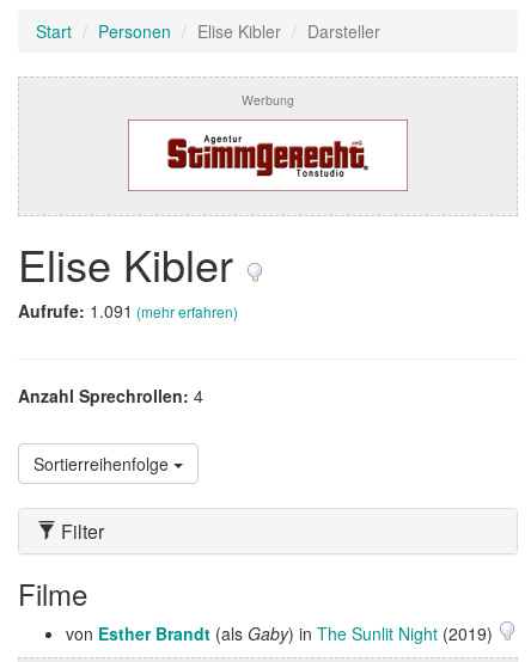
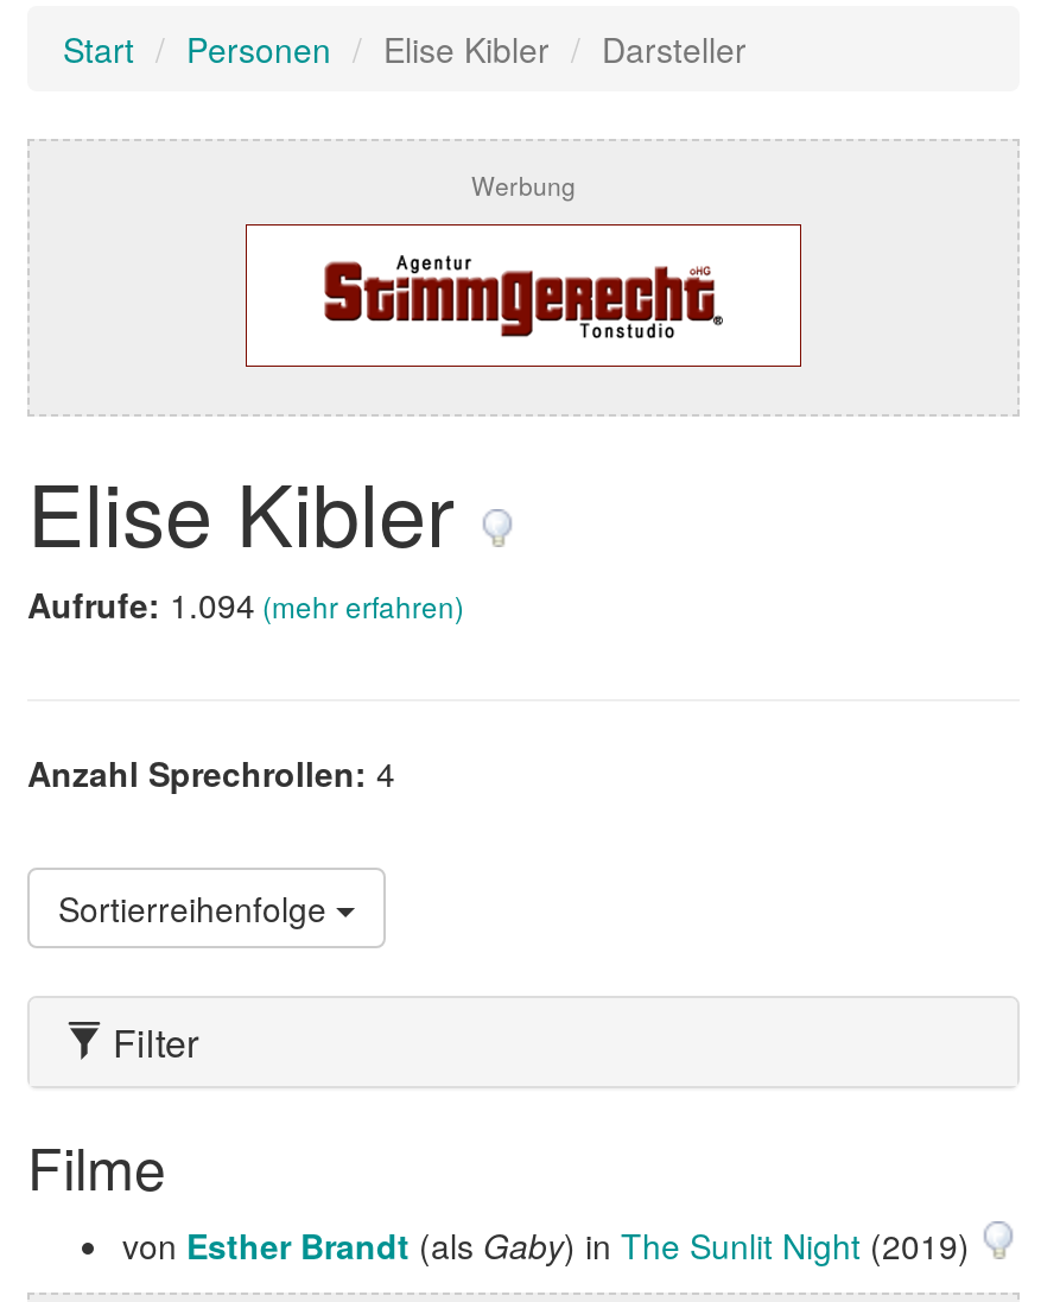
[18,299,238,323] Aufrufe: 1.091 (mehr erfahren) -> [27,580,464,628] Aufrufe: 1.094 (mehr erfahren)

